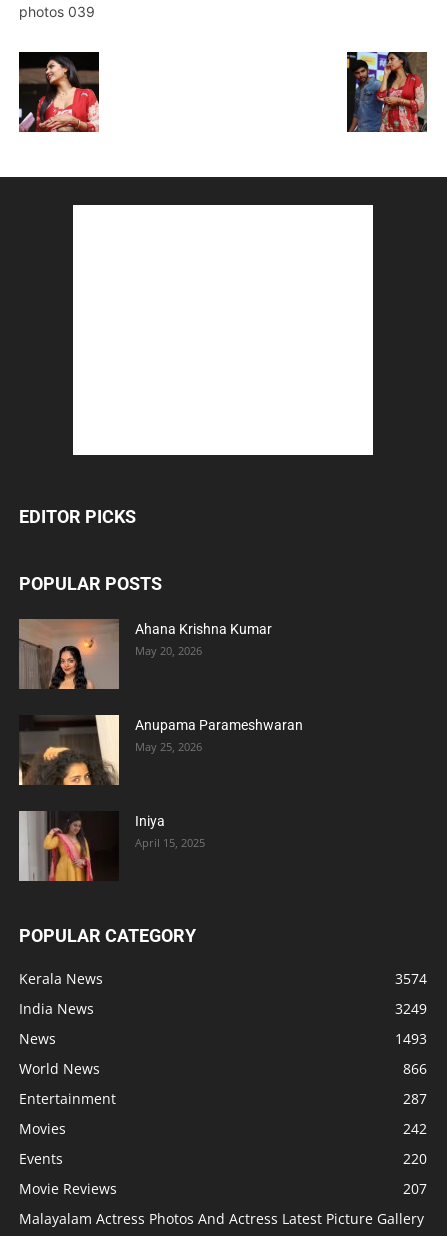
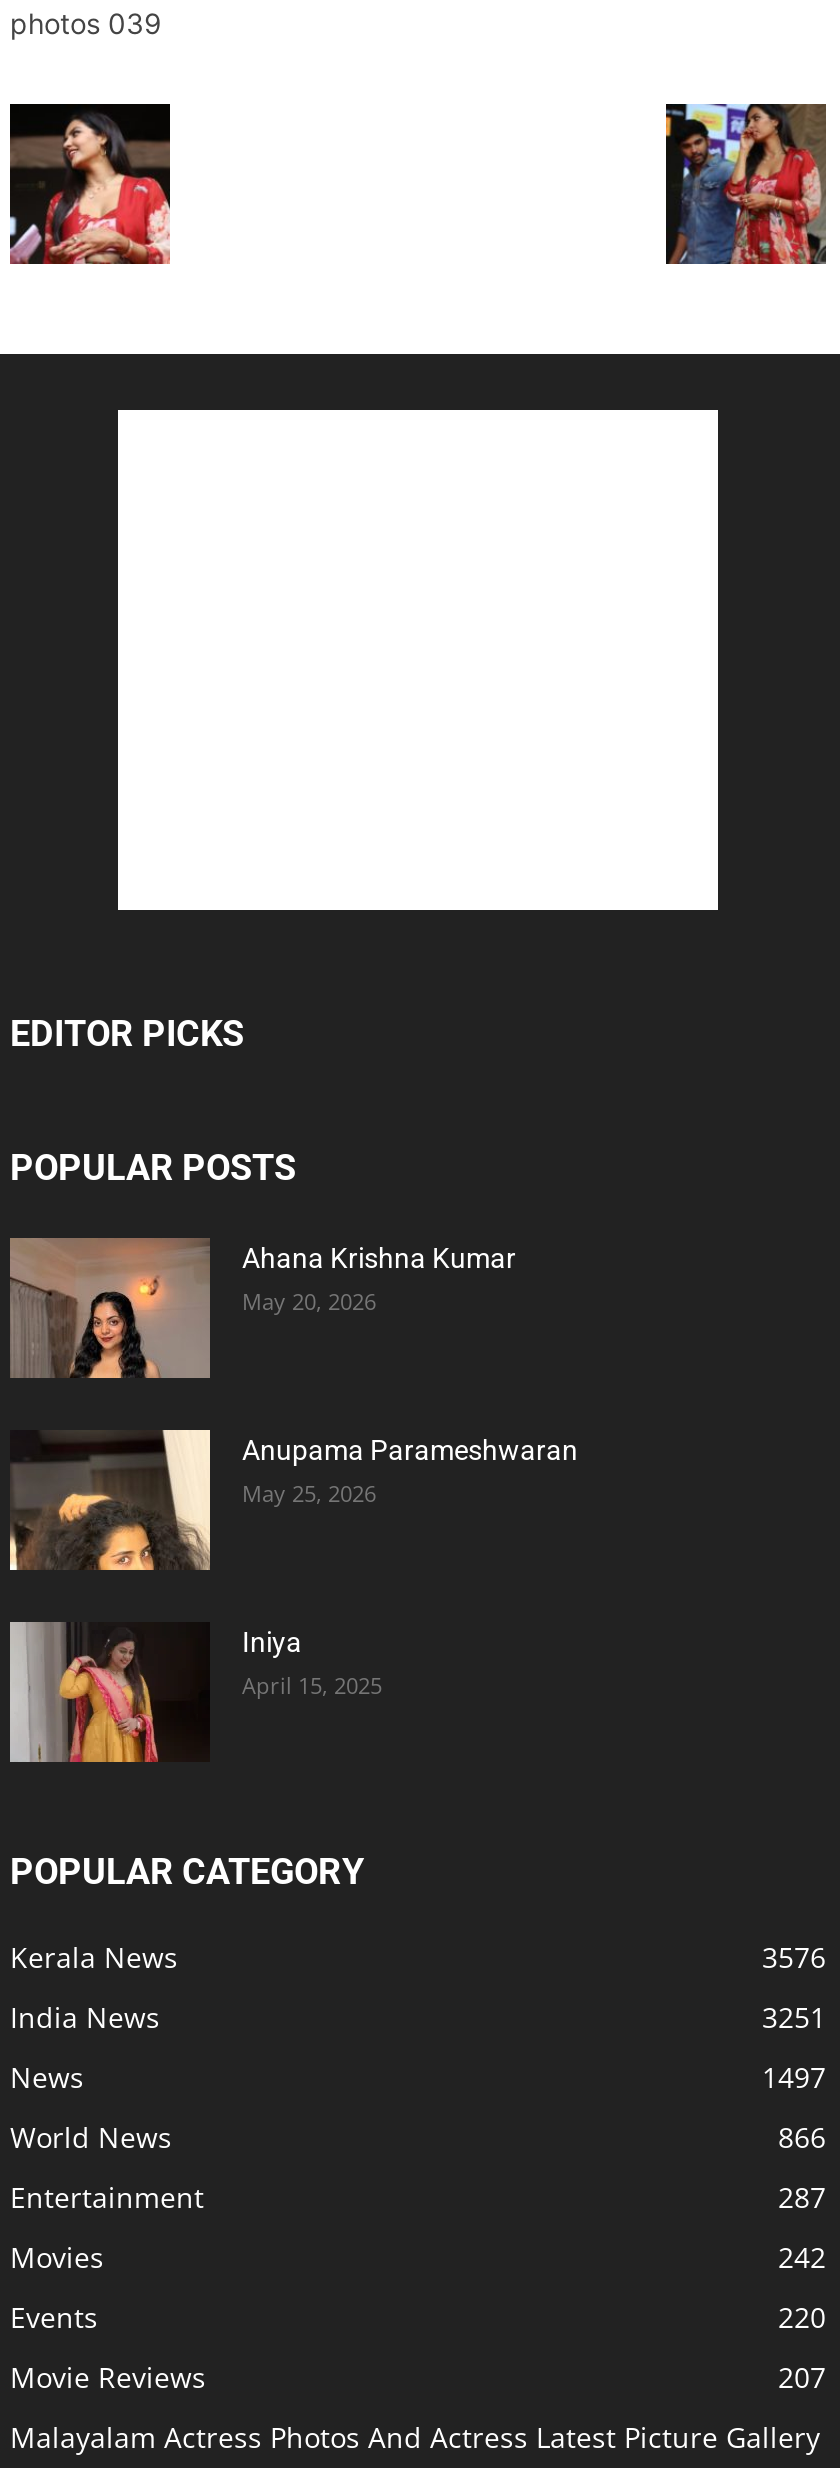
[395,969,427,988] 3574 -> [762,1937,826,1975] 3576
[395,999,427,1018] 3249 -> [762,1997,826,2035] 3251
[395,1029,427,1048] 1493 -> [762,2057,826,2095] 1497

